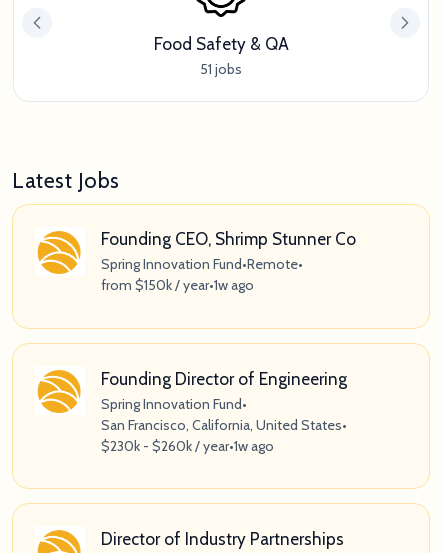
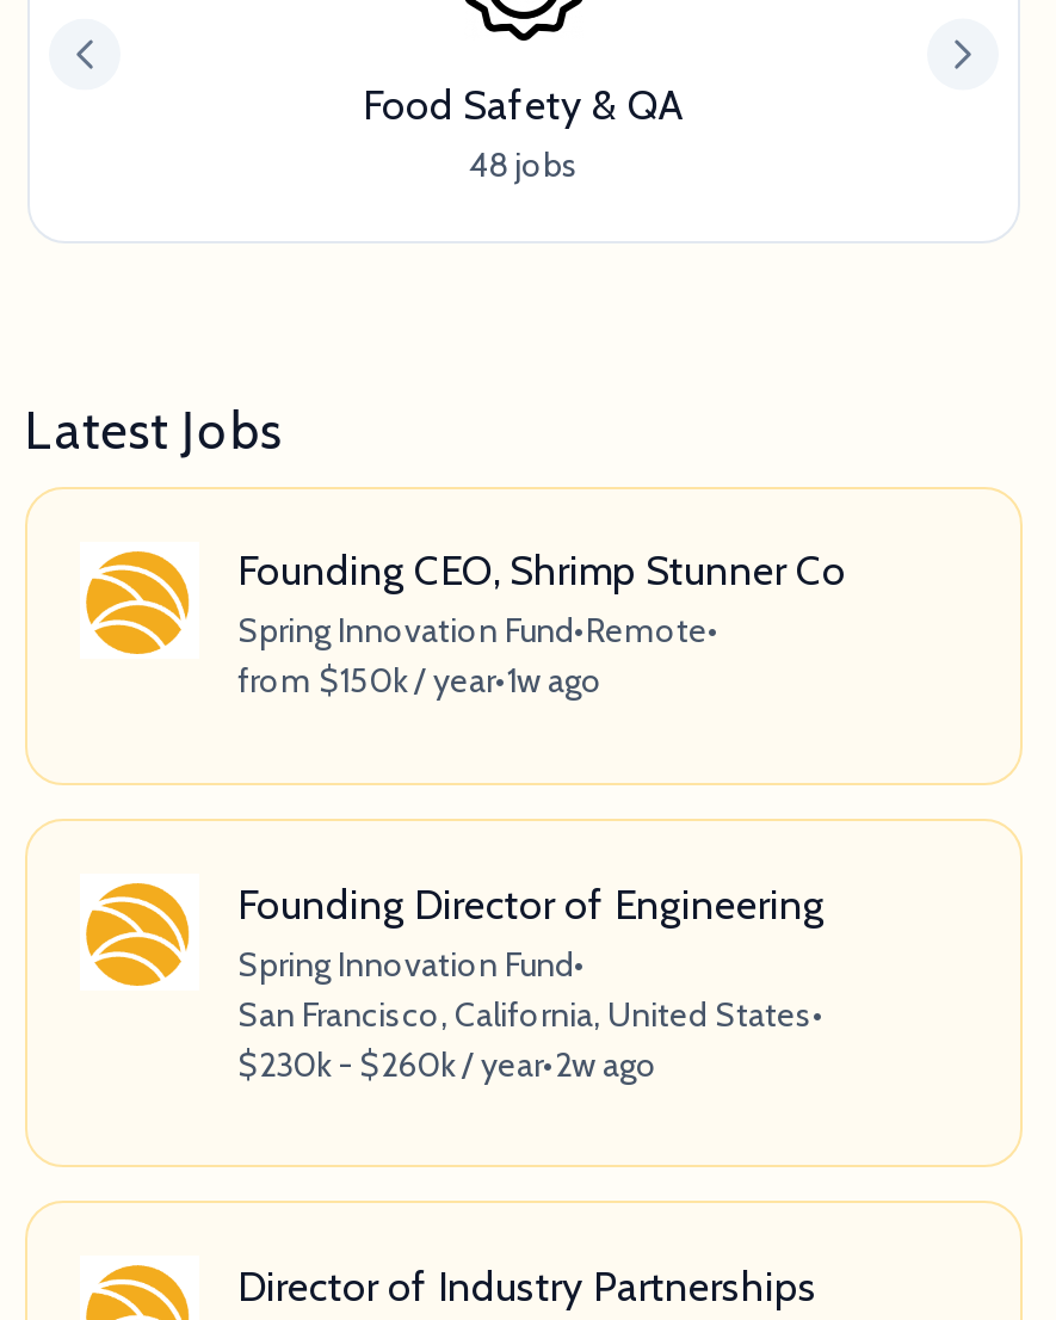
[200,60,242,78] 51 jobs -> [469,142,579,185] 48 jobs
[101,436,274,454] $230k - $260k / year•1w ago -> [237,1042,657,1085] $230k - $260k / year•2w ago

